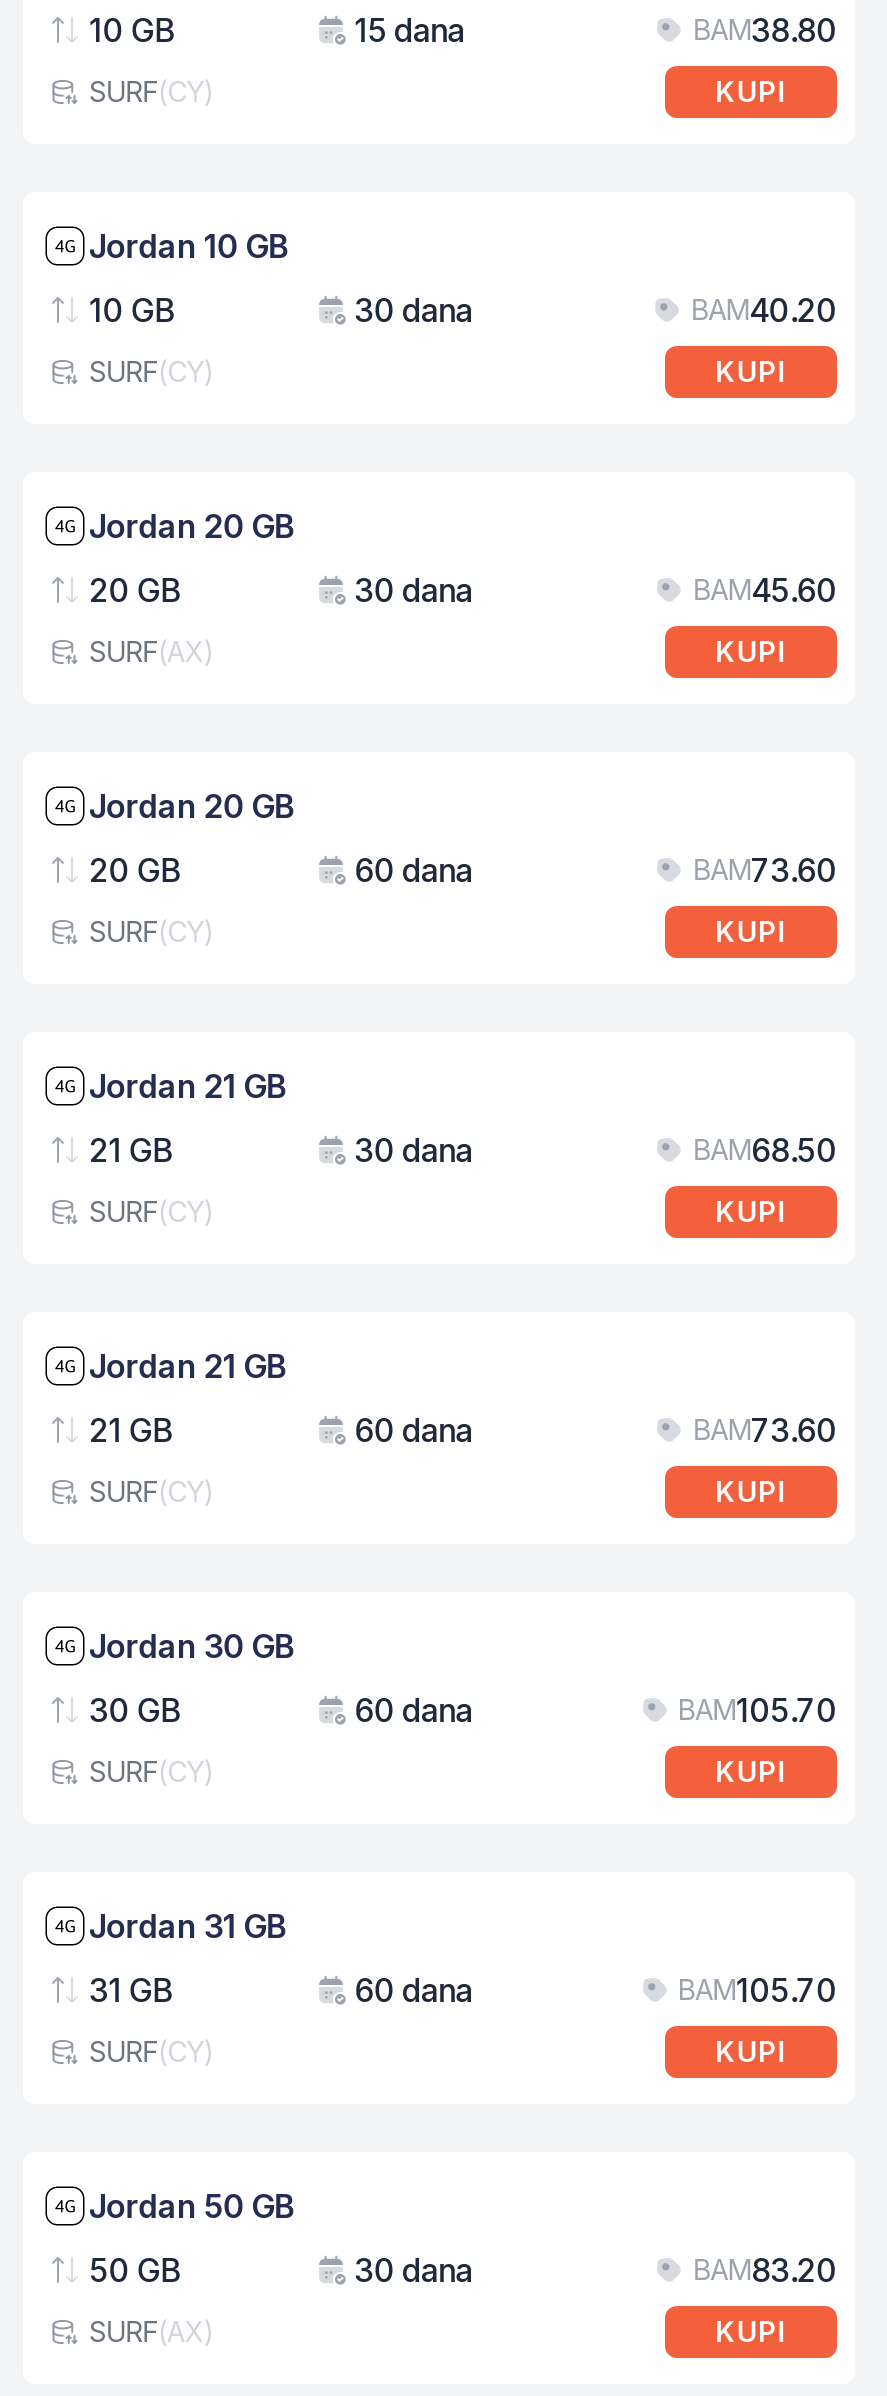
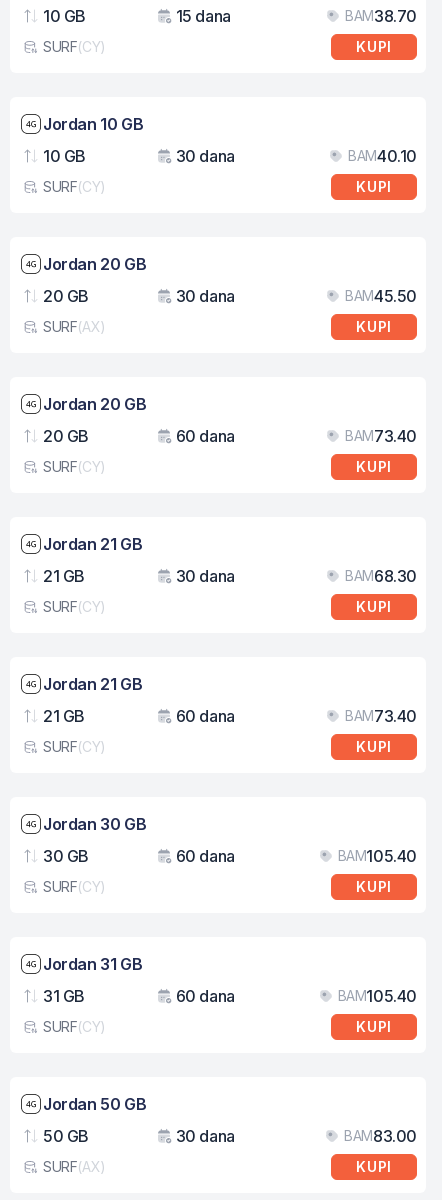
[693,10,837,50] BAM38.80 -> [345,6,417,26] BAM38.70
[691,290,837,330] BAM40.20 -> [348,146,417,166] BAM40.10
[693,570,837,610] BAM45.60 -> [345,286,417,306] BAM45.50
[693,850,837,890] BAM73.60 -> [345,426,417,446] BAM73.40
[693,1130,837,1170] BAM68.50 -> [345,566,417,586] BAM68.30
[693,1410,837,1450] BAM73.60 -> [345,706,417,726] BAM73.40
[678,1690,837,1730] BAM105.70 -> [337,846,417,866] BAM105.40
[678,1970,837,2010] BAM105.70 -> [337,986,417,1006] BAM105.40
[693,2250,837,2290] BAM83.20 -> [344,1126,417,1146] BAM83.00

